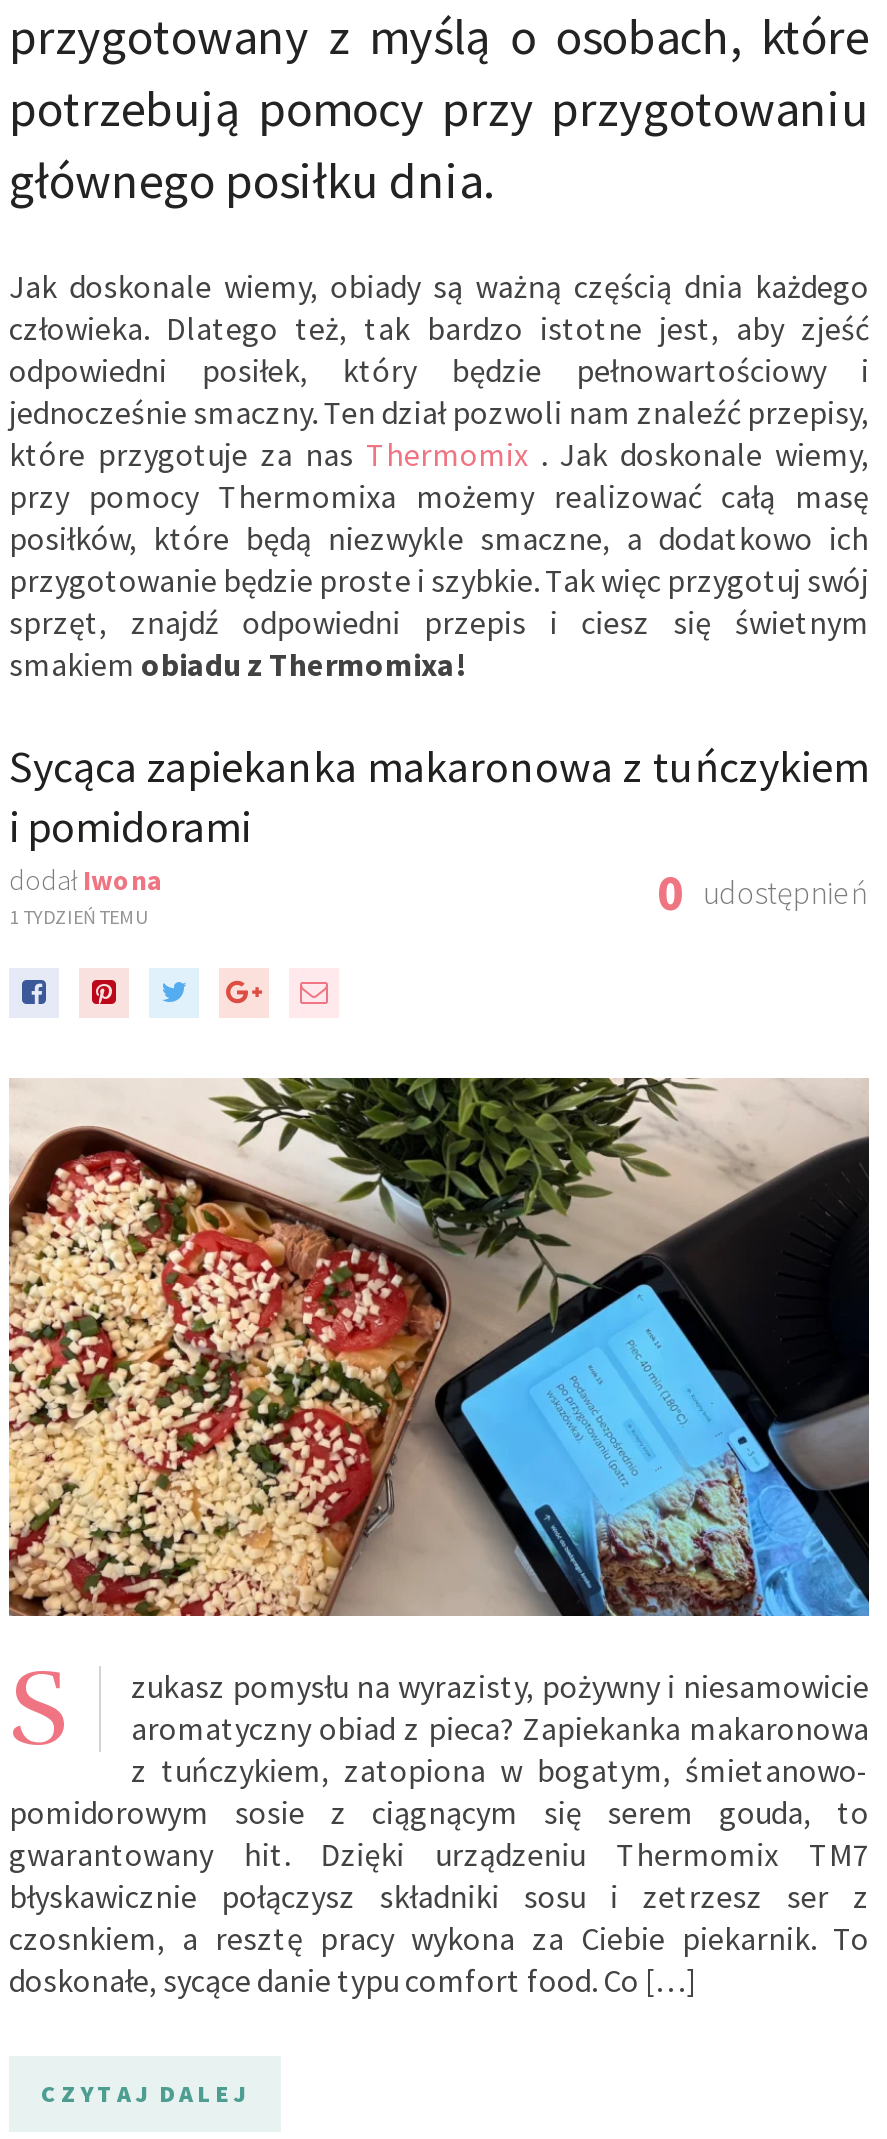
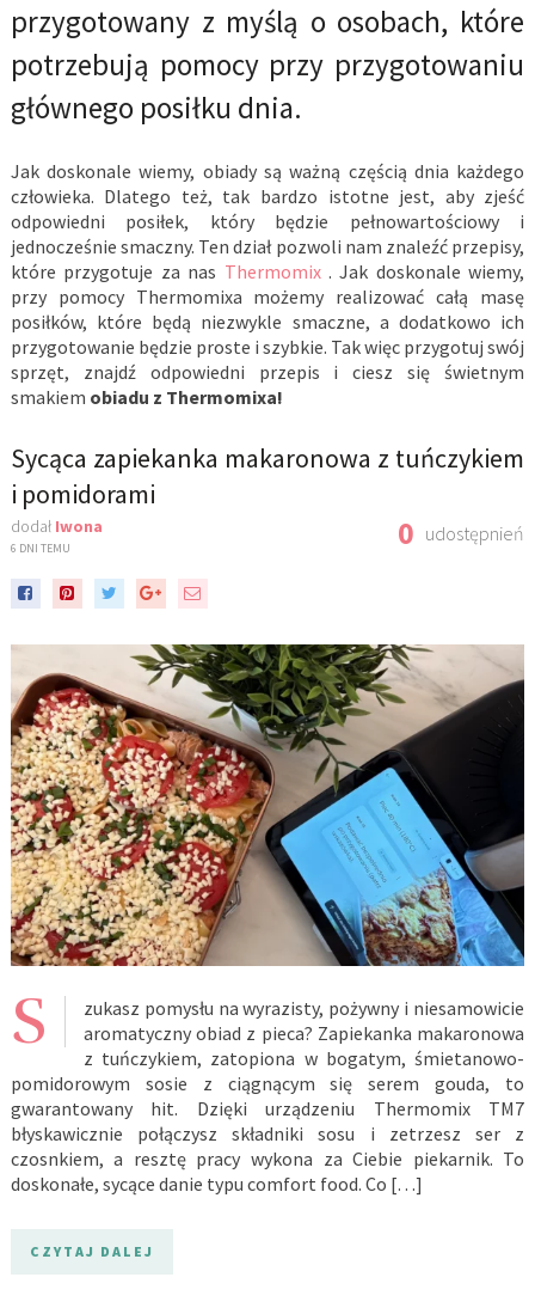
[9,905,149,931] 1 TYDZIEŃ TEMU -> [11,541,70,556] 6 DNI TEMU

